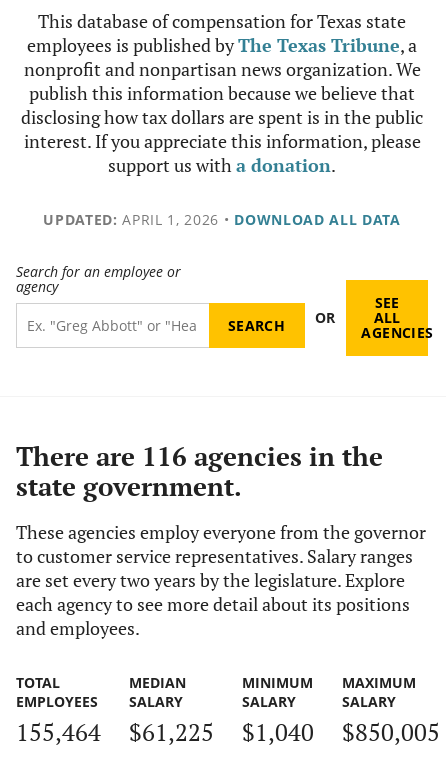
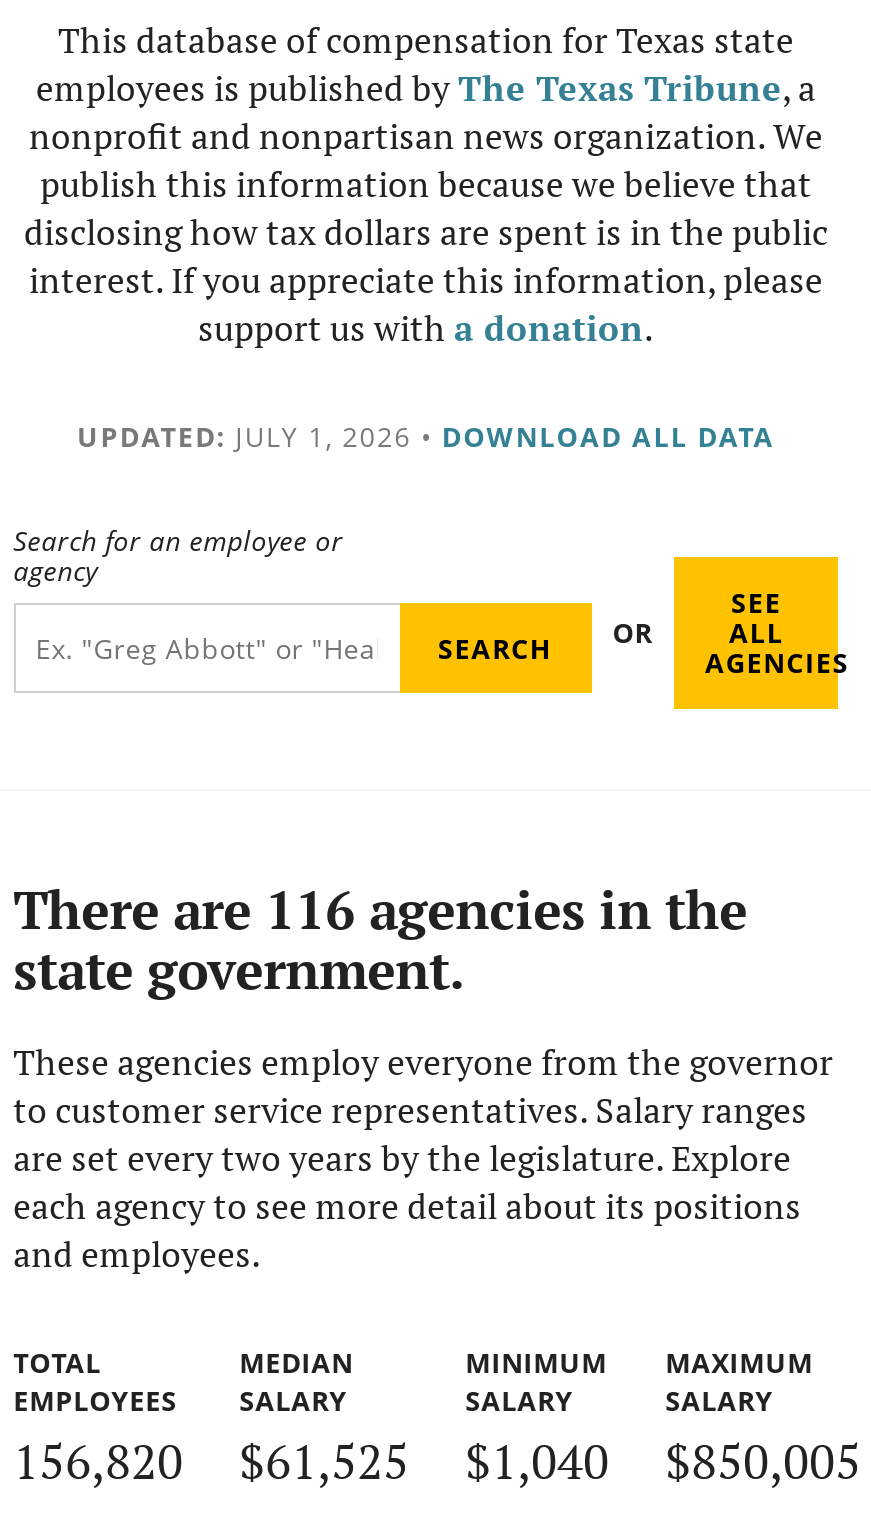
[43,210,401,229] UPDATED: APRIL 1, 2026 • DOWNLOAD ALL DATA -> [77,417,775,455] UPDATED: JULY 1, 2026 • DOWNLOAD ALL DATA
[16,716,101,748] 155,464 -> [13,1428,183,1492] 156,820
[129,716,214,748] $61,225 -> [239,1428,409,1492] $61,525

